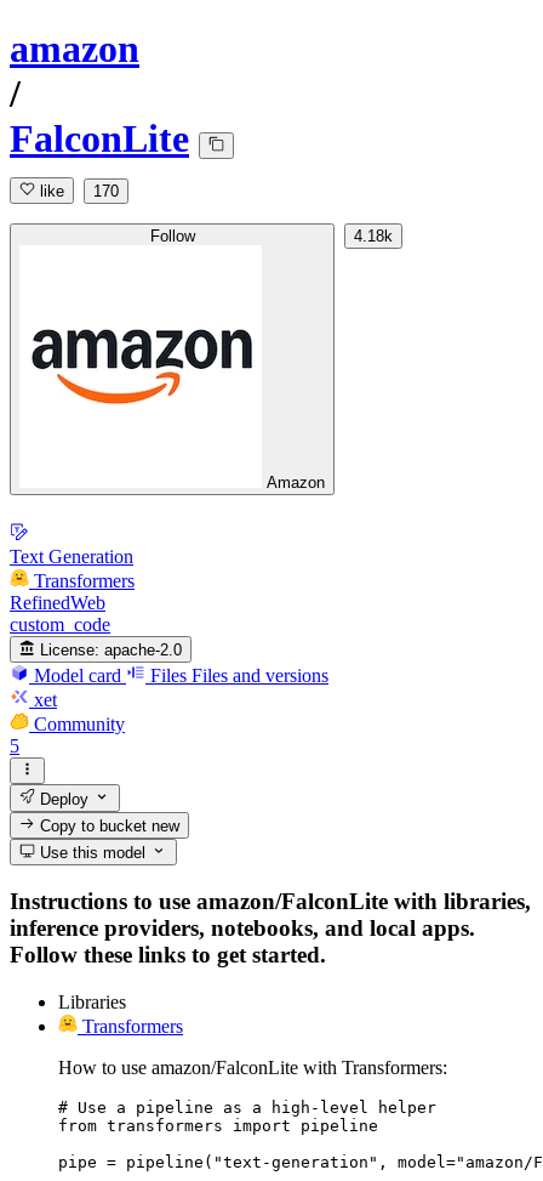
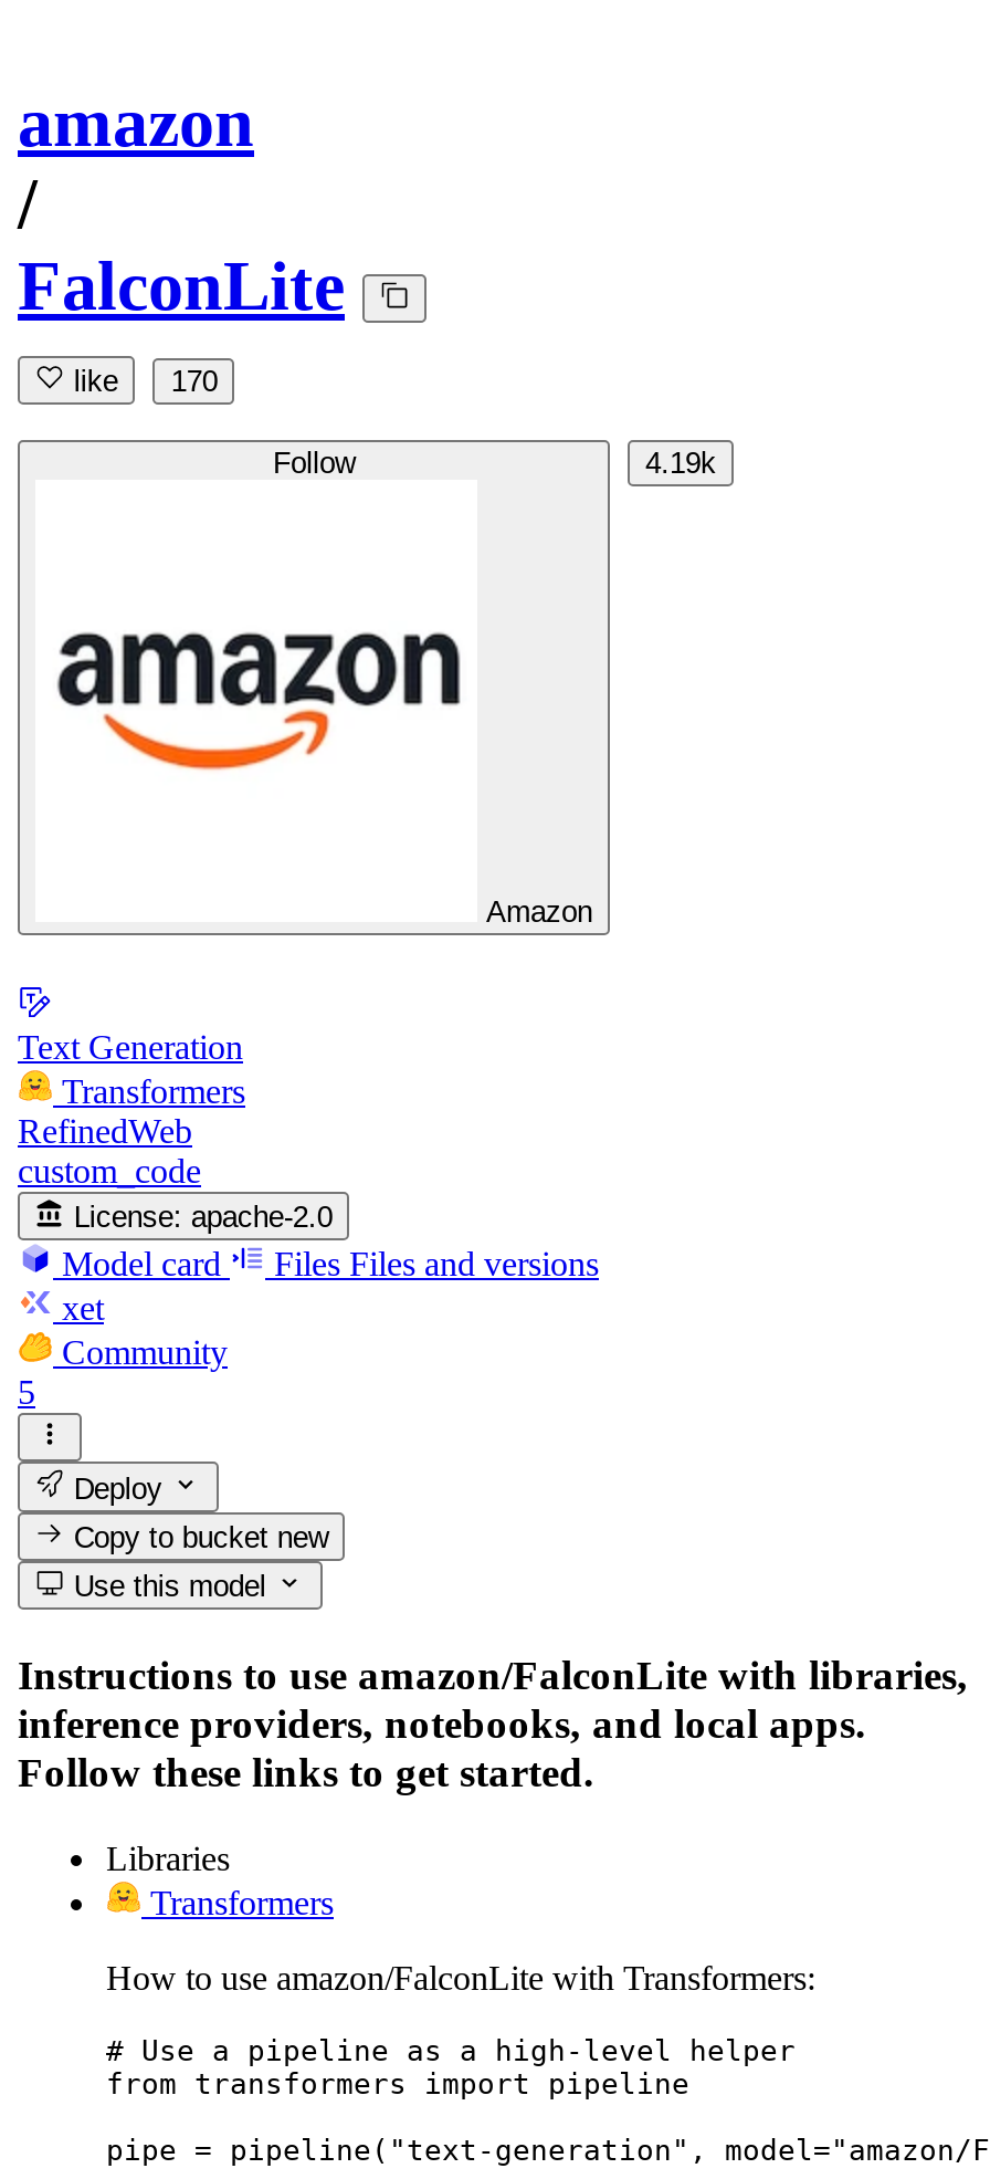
[354,227,393,245] 4.18k -> [645,447,716,480] 4.19k

